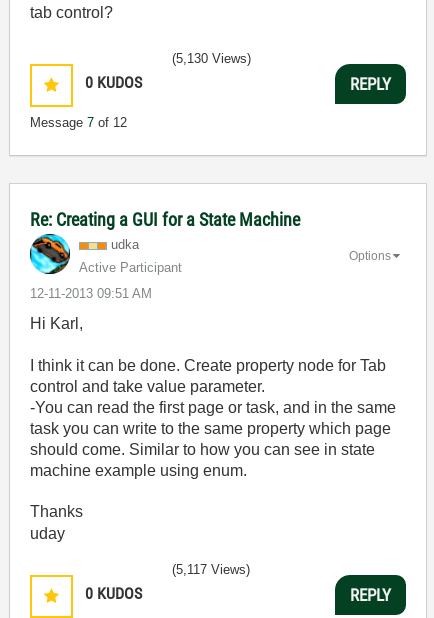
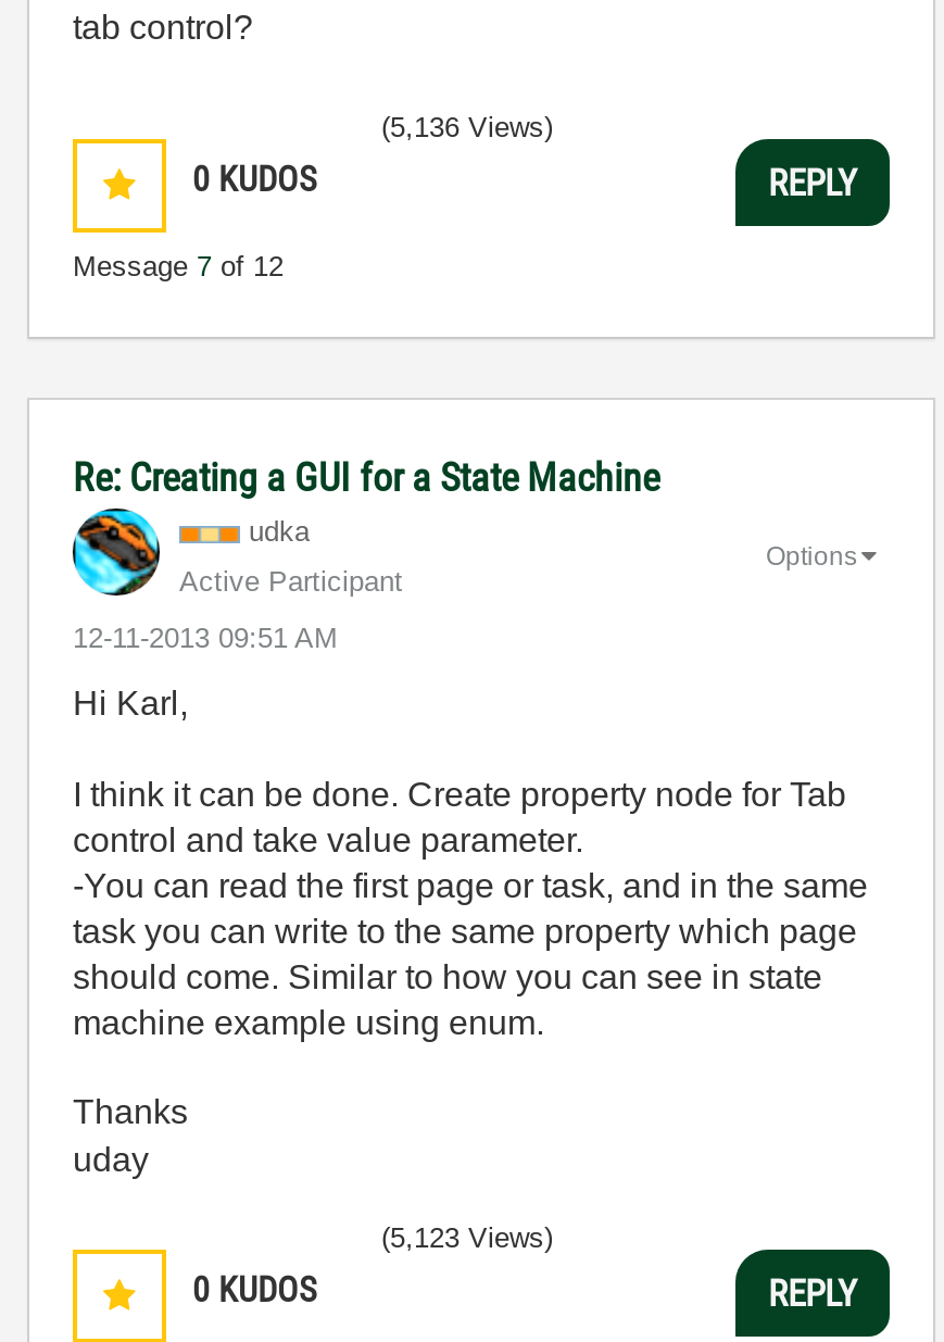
[172,51,251,66] (5,130 Views) -> [381,111,553,143] (5,136 Views)
[172,562,250,577] (5,117 Views) -> [381,1221,553,1254] (5,123 Views)

